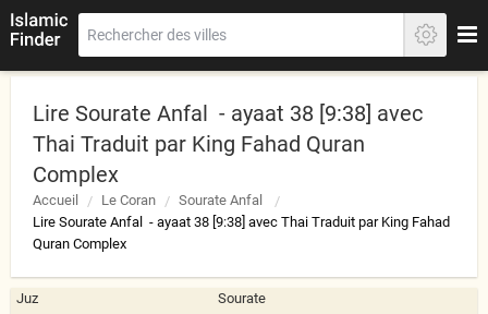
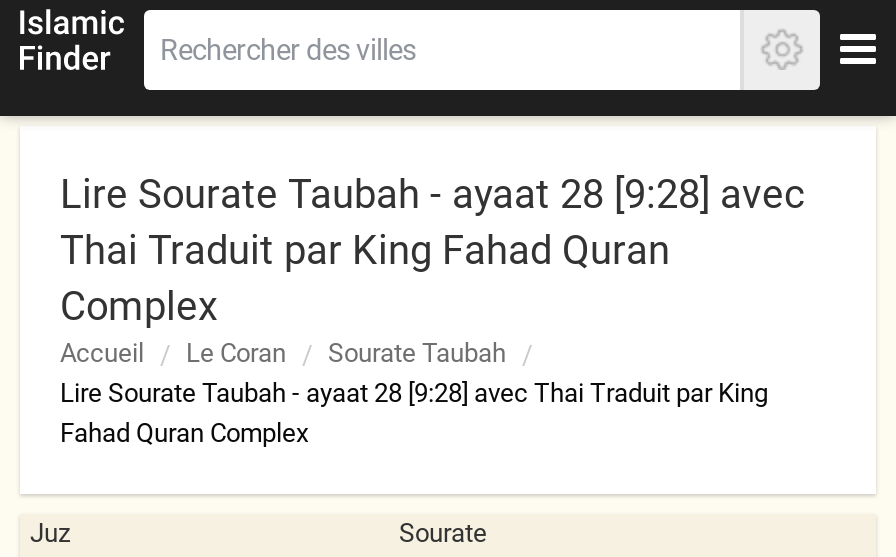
[33,100,423,126] Lire Sourate Anfal - ayaat 38 [9:38] avec -> [60,170,804,218] Lire Sourate Taubah - ayaat 28 [9:28] avec
[33,192,450,252] Sourate Anfal | Lire Sourate Anfal - ayaat 38 [9:38] avec Thai Traduit par King Fahad | Quran Complex -> [60,338,768,448] Sourate Taubah | Lire Sourate Taubah - ayaat 28 [9:28] avec Thai Traduit par King | Fahad Quran Complex

